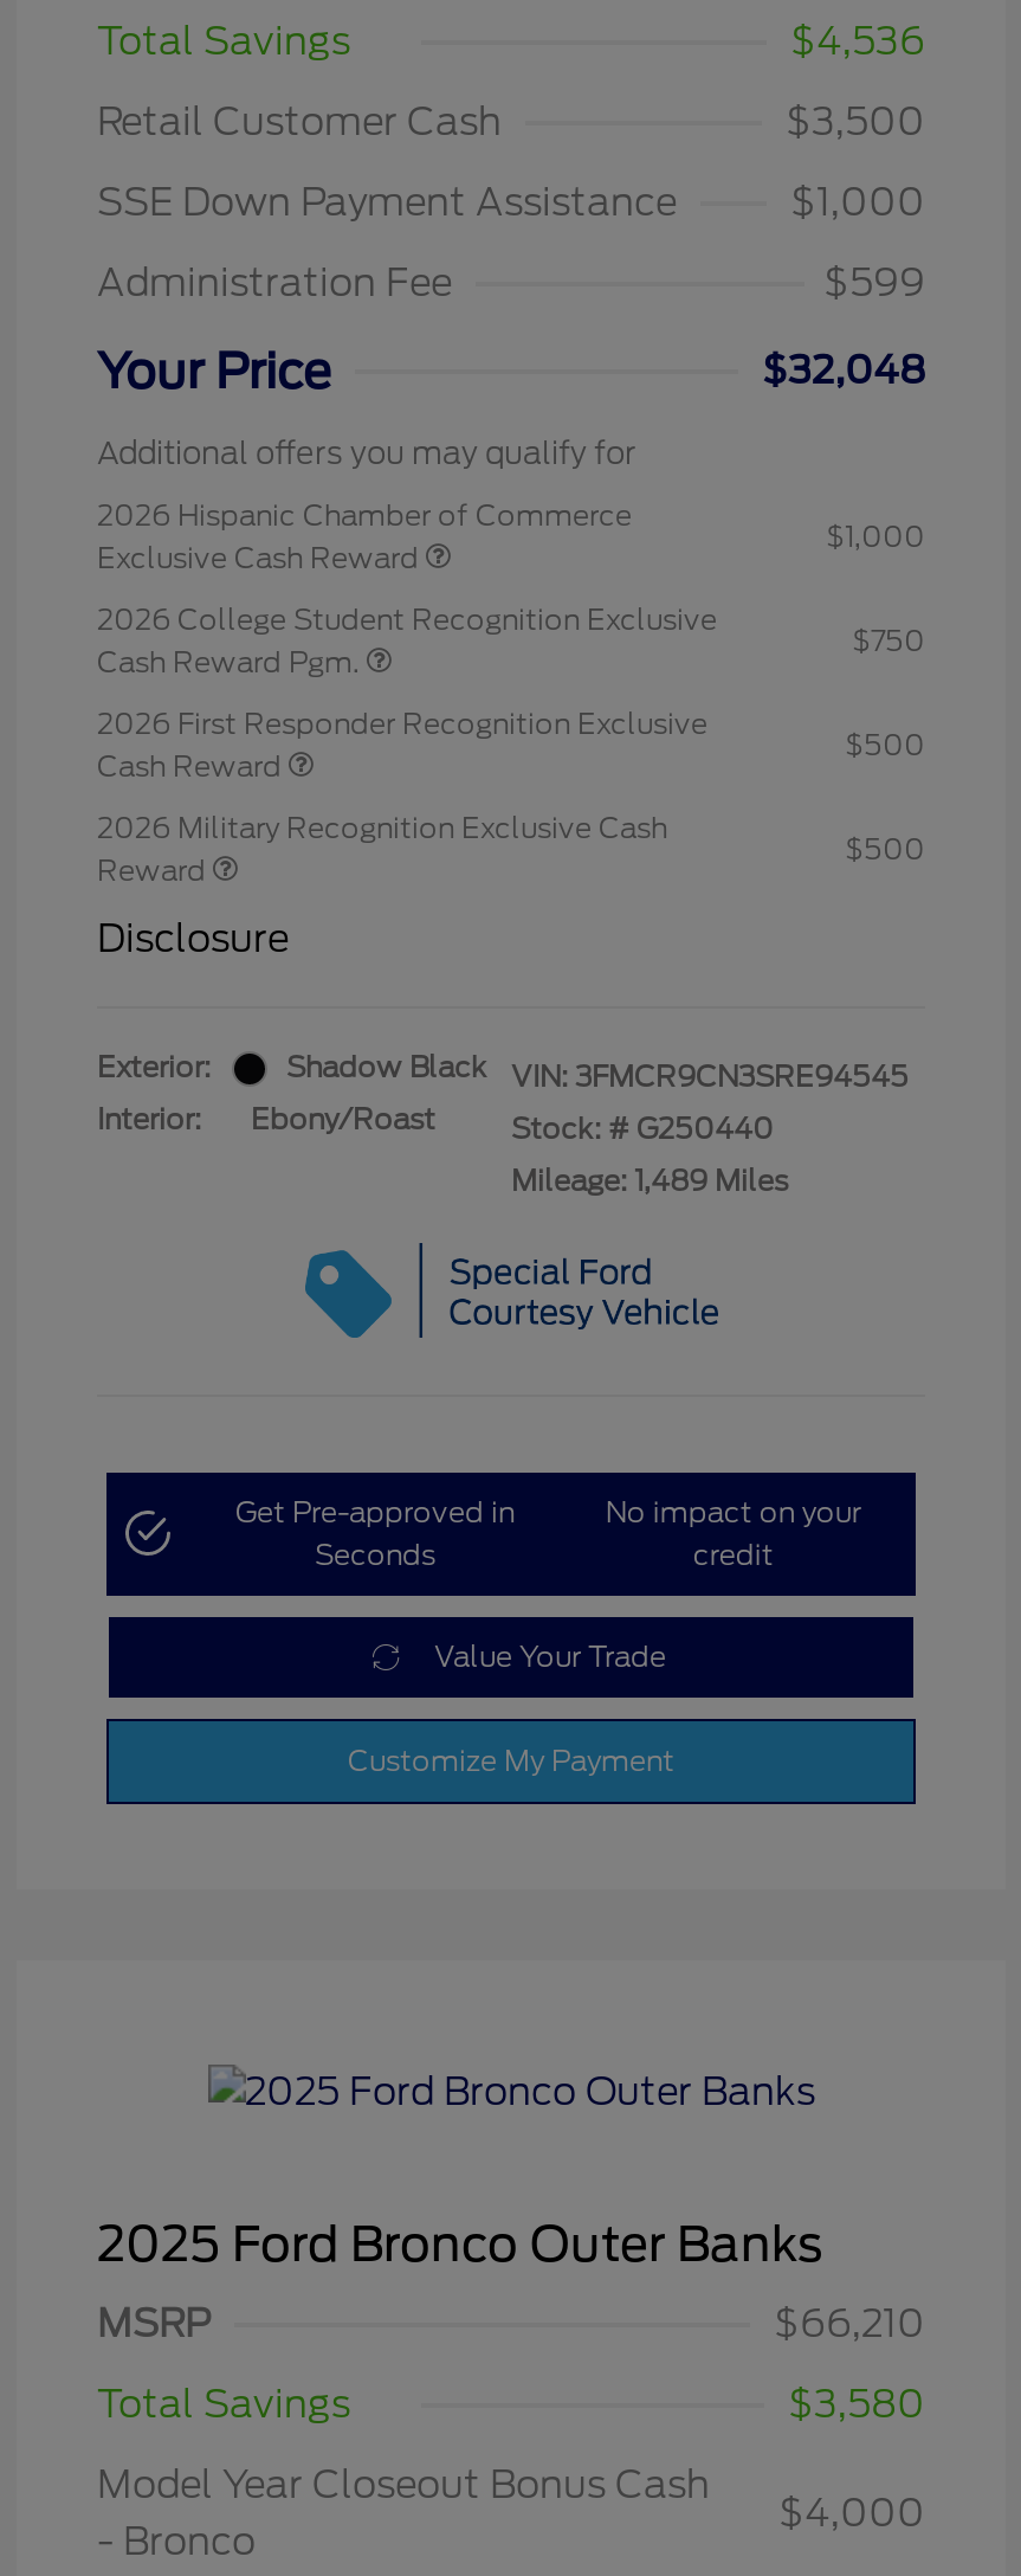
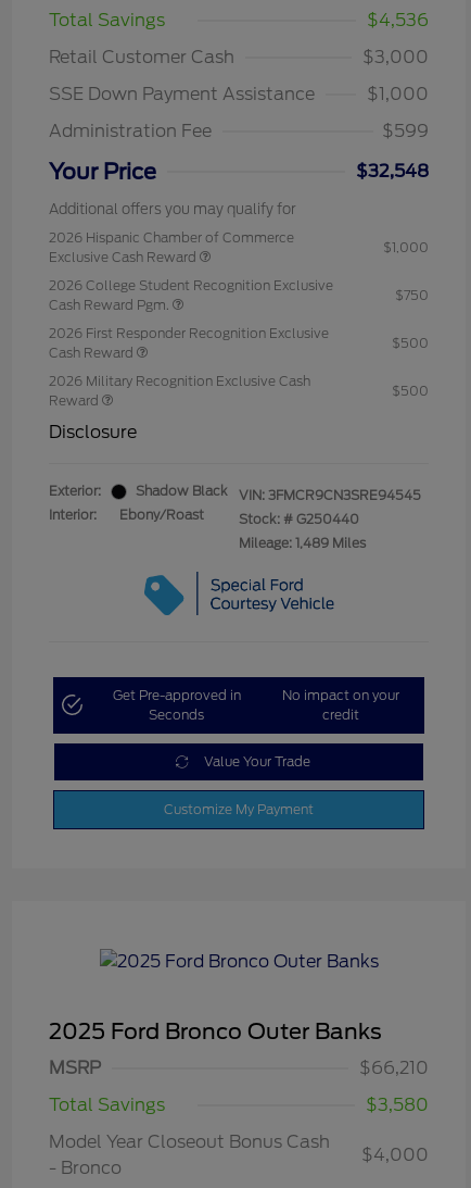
[786,100,925,145] $3,500 -> [362,47,429,67] $3,000
[762,348,925,393] $32,048 -> [356,161,429,182] $32,548

